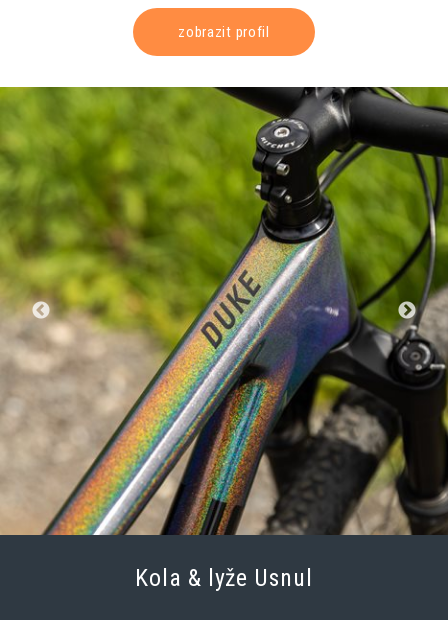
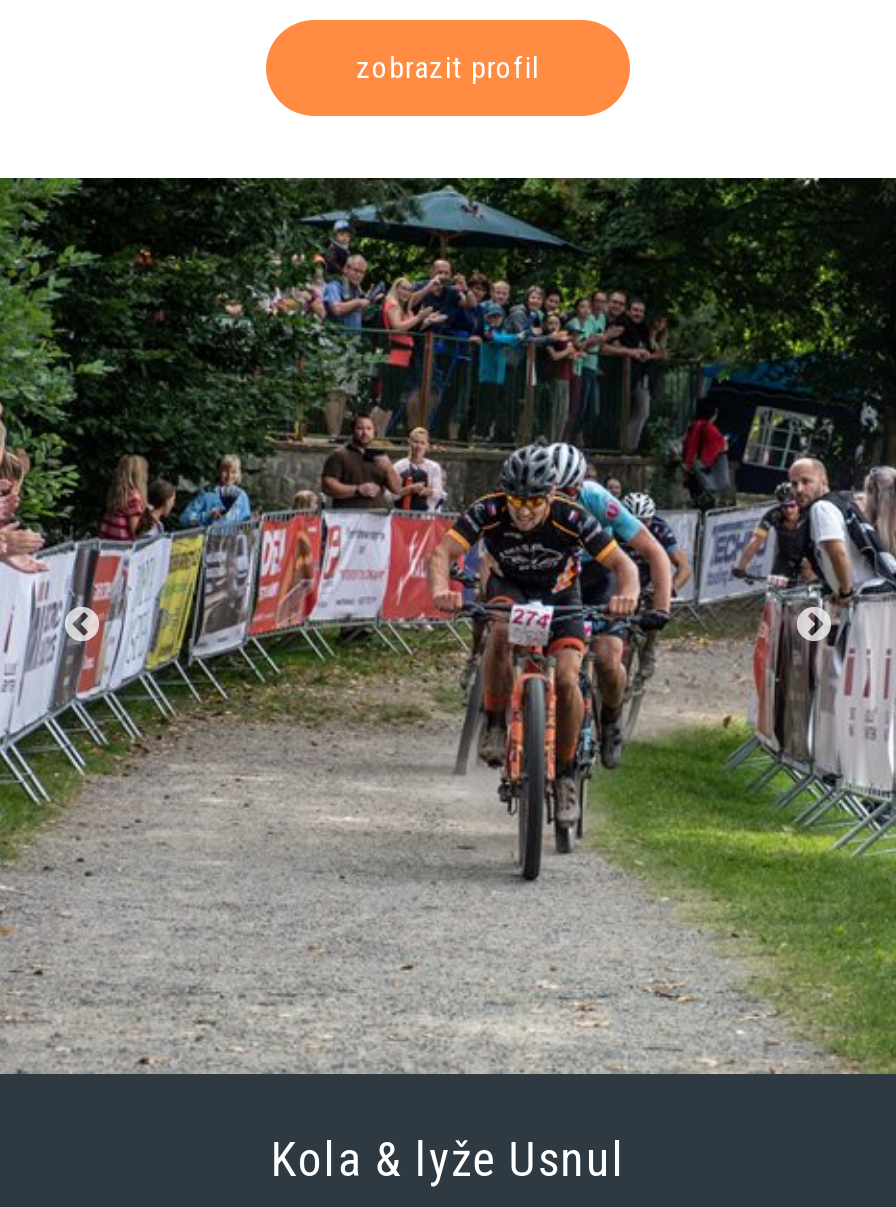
[3,86,445,535] [image] -> [6,176,890,1076] [image]

